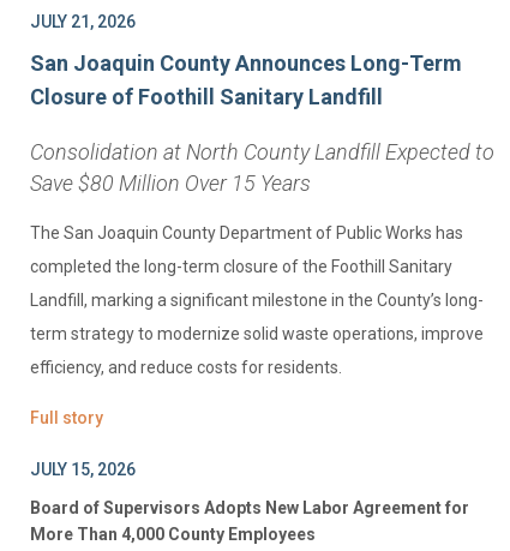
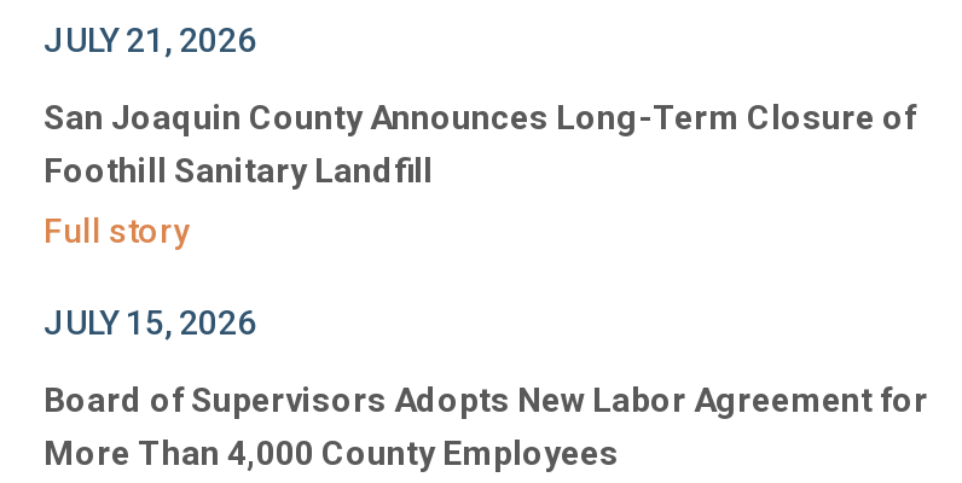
[30,51,494,377] San Joaquin County Announces Long-Term | Closure of Foothill Sanitary Landfill | Consolidation at North County Landfill Expected to | Save $80 Million Over 15 Years | The San Joaquin County Department of Public Works has | completed the long-term closure of the Foothill Sanitary | Landfill, marking a significant milestone in the County’s long- | term strategy to modernize solid waste operations, improve | efficiency, and reduce costs for residents. -> [44,98,916,190] San Joaquin County Announces Long-Term Closure of | Foothill Sanitary Landfill

